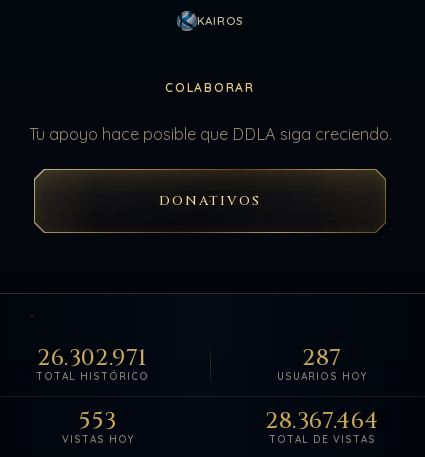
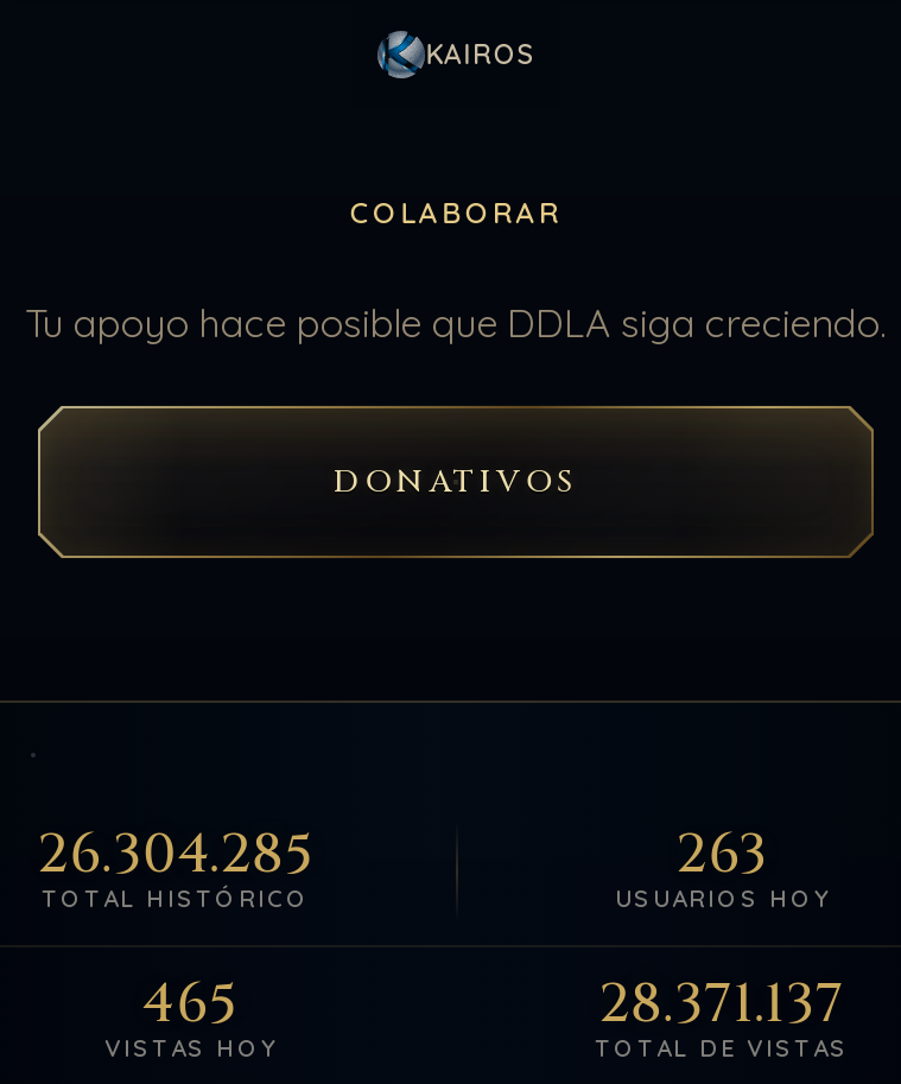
[37,343,147,374] 26.302.971 -> [37,819,314,893] 26.304.285
[302,343,342,374] 287 -> [676,819,768,893] 263
[79,406,117,437] 553 -> [142,969,238,1043] 465
[265,406,379,437] 28.367.464 -> [599,969,845,1043] 28.371.137

